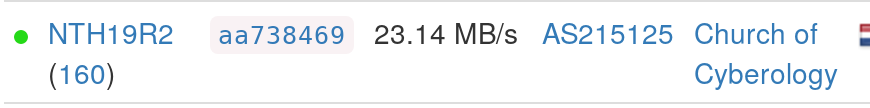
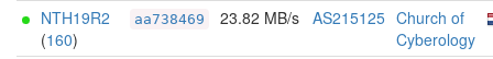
[374,12,818,52] 23.14 MB/s AS215125 Church of -> [220,7,464,28] 23.82 MB/s AS215125 Church of

